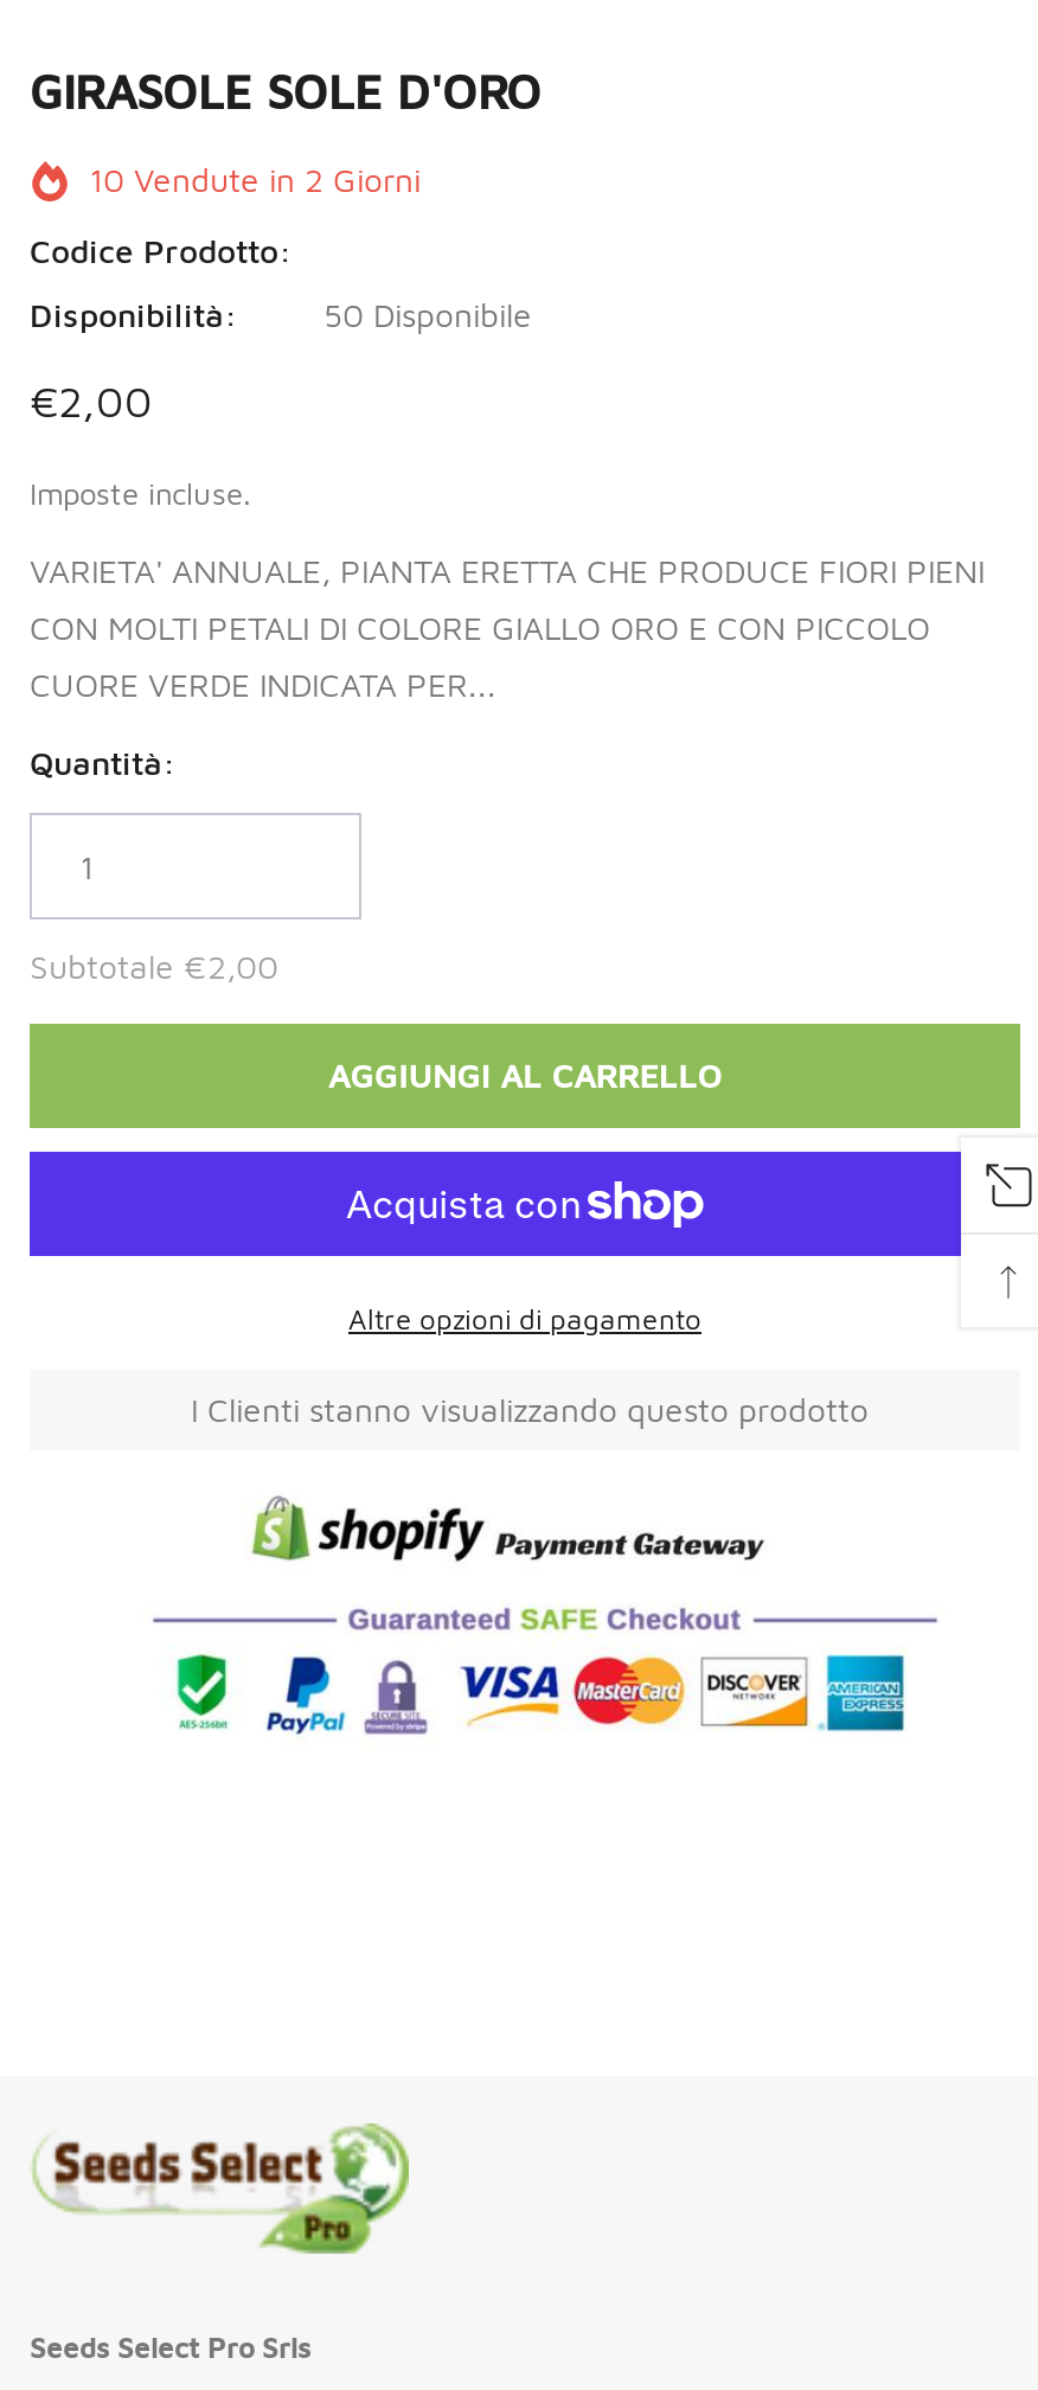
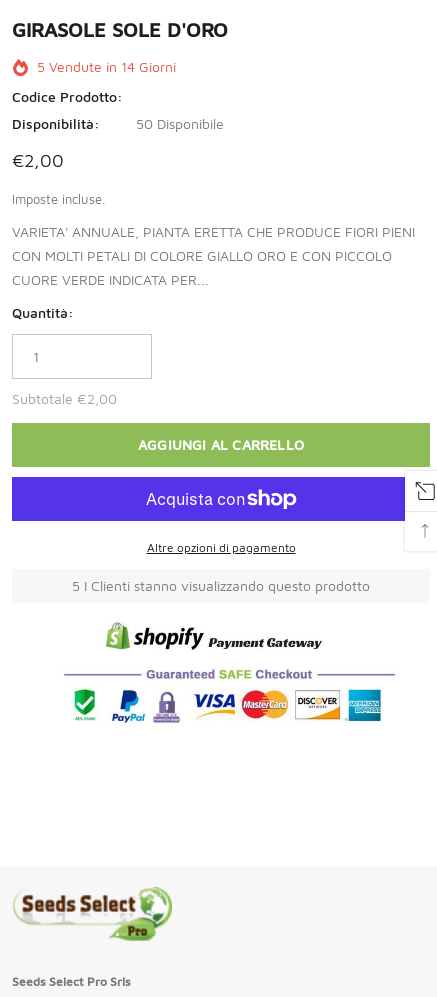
[89,159,421,199] 10 Vendute in 2 Giorni -> [37,58,176,75] 5 Vendute in 14 Giorni
[191,1388,869,1428] I Clienti stanno visualizzando questo prodotto -> [72,577,370,594] 5 I Clienti stanno visualizzando questo prodotto

